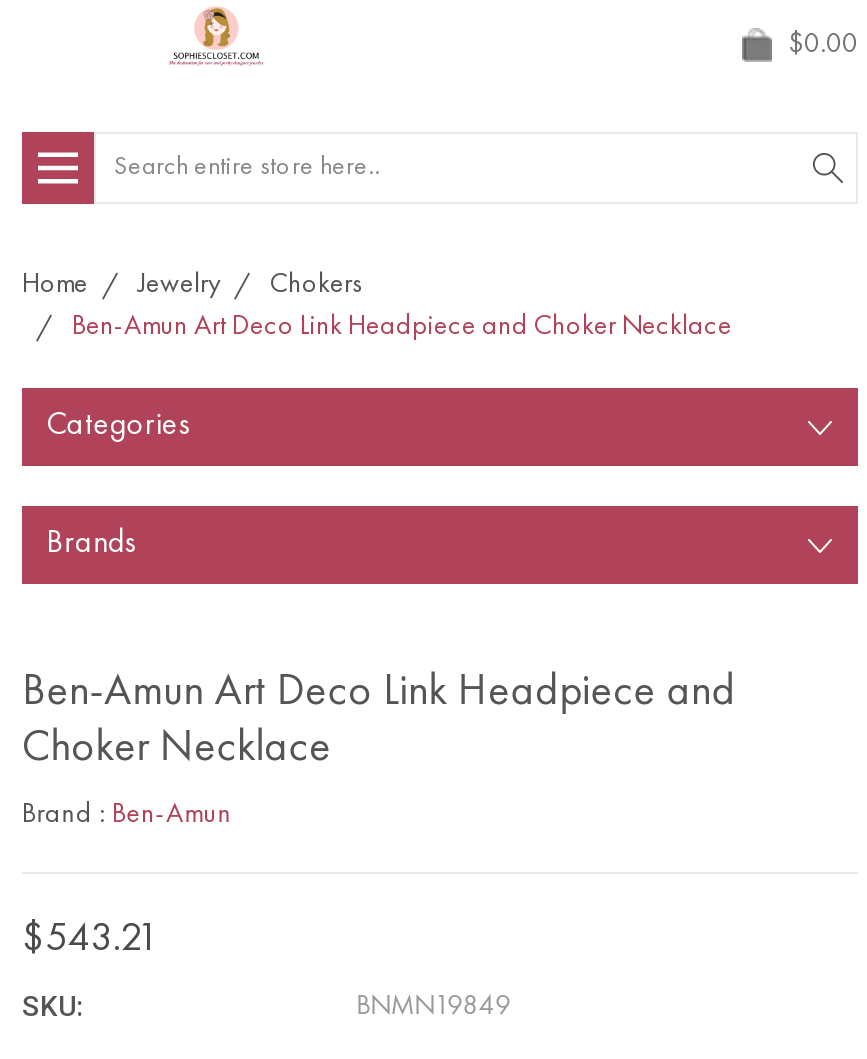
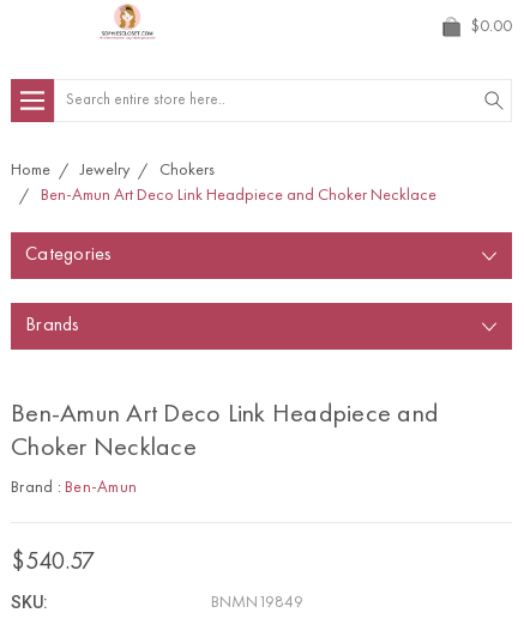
[22,920,158,960] $543.21 -> [11,551,95,575] $540.57

